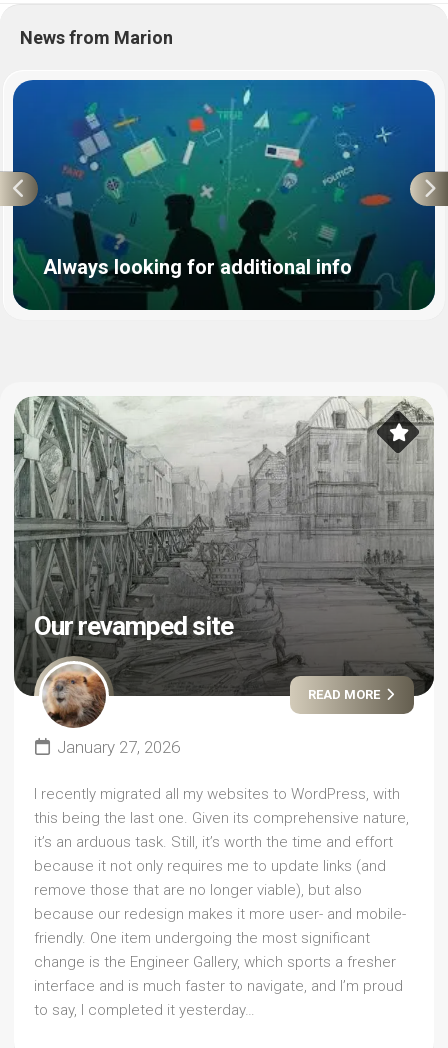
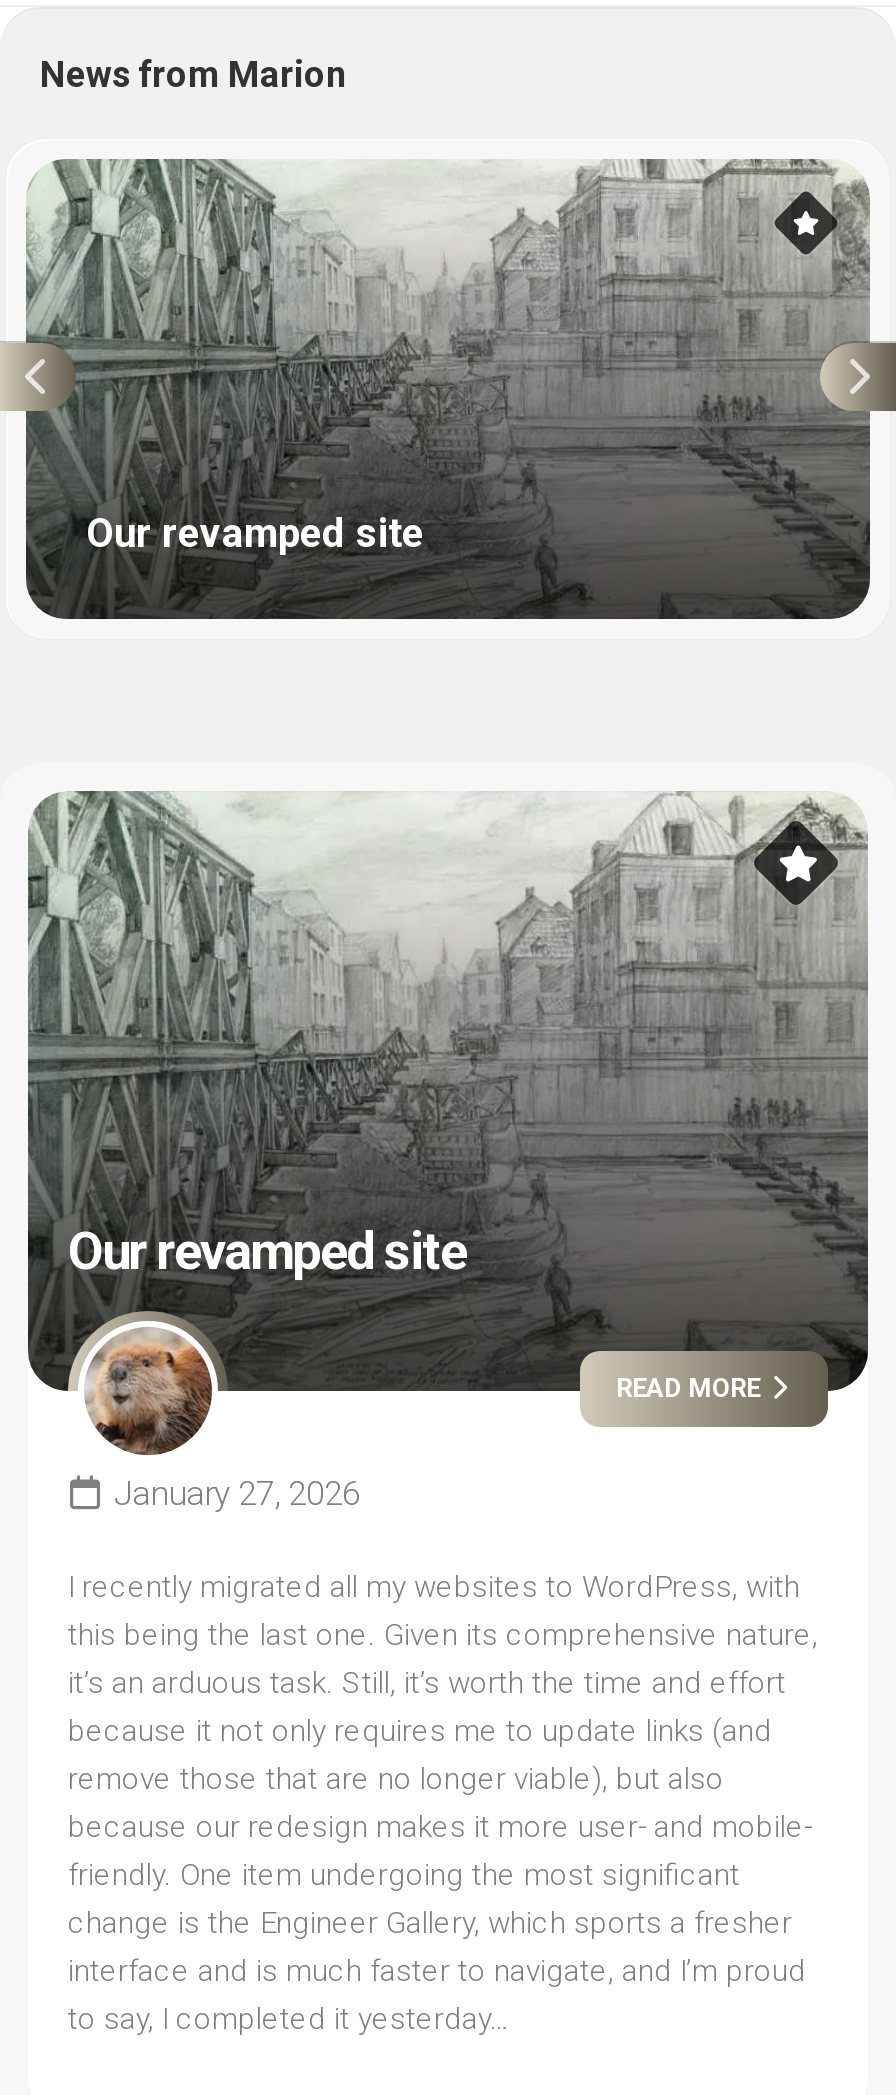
[12,79,436,310] [image] | Always looking for additional info -> [24,157,872,619] [image] | Our revamped site

